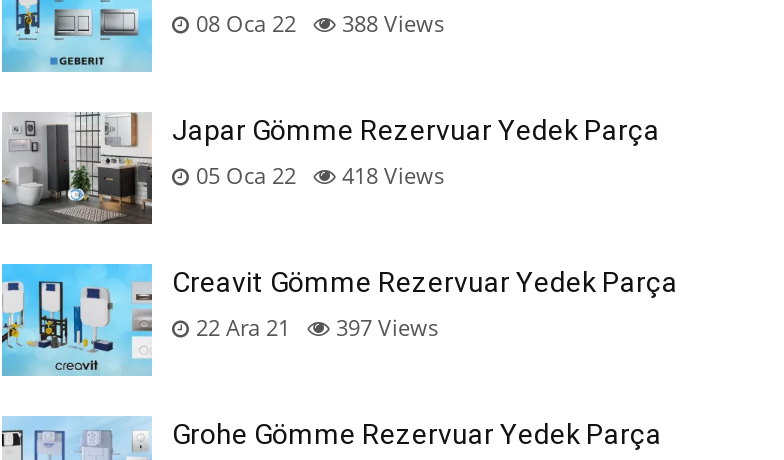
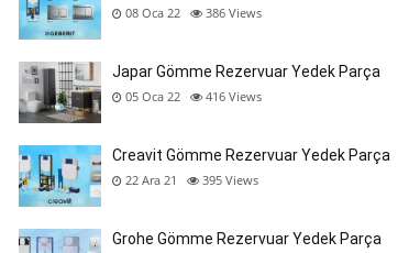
[196,7,444,37] 08 Oca 22 388 Views -> [125,4,262,21] 08 Oca 22 386 Views
[196,160,444,190] 05 Oca 22 418 Views -> [125,88,262,104] 05 Oca 22 416 Views
[196,312,438,342] 22 Ara 21 397 Views -> [125,172,258,188] 22 Ara 21 395 Views

